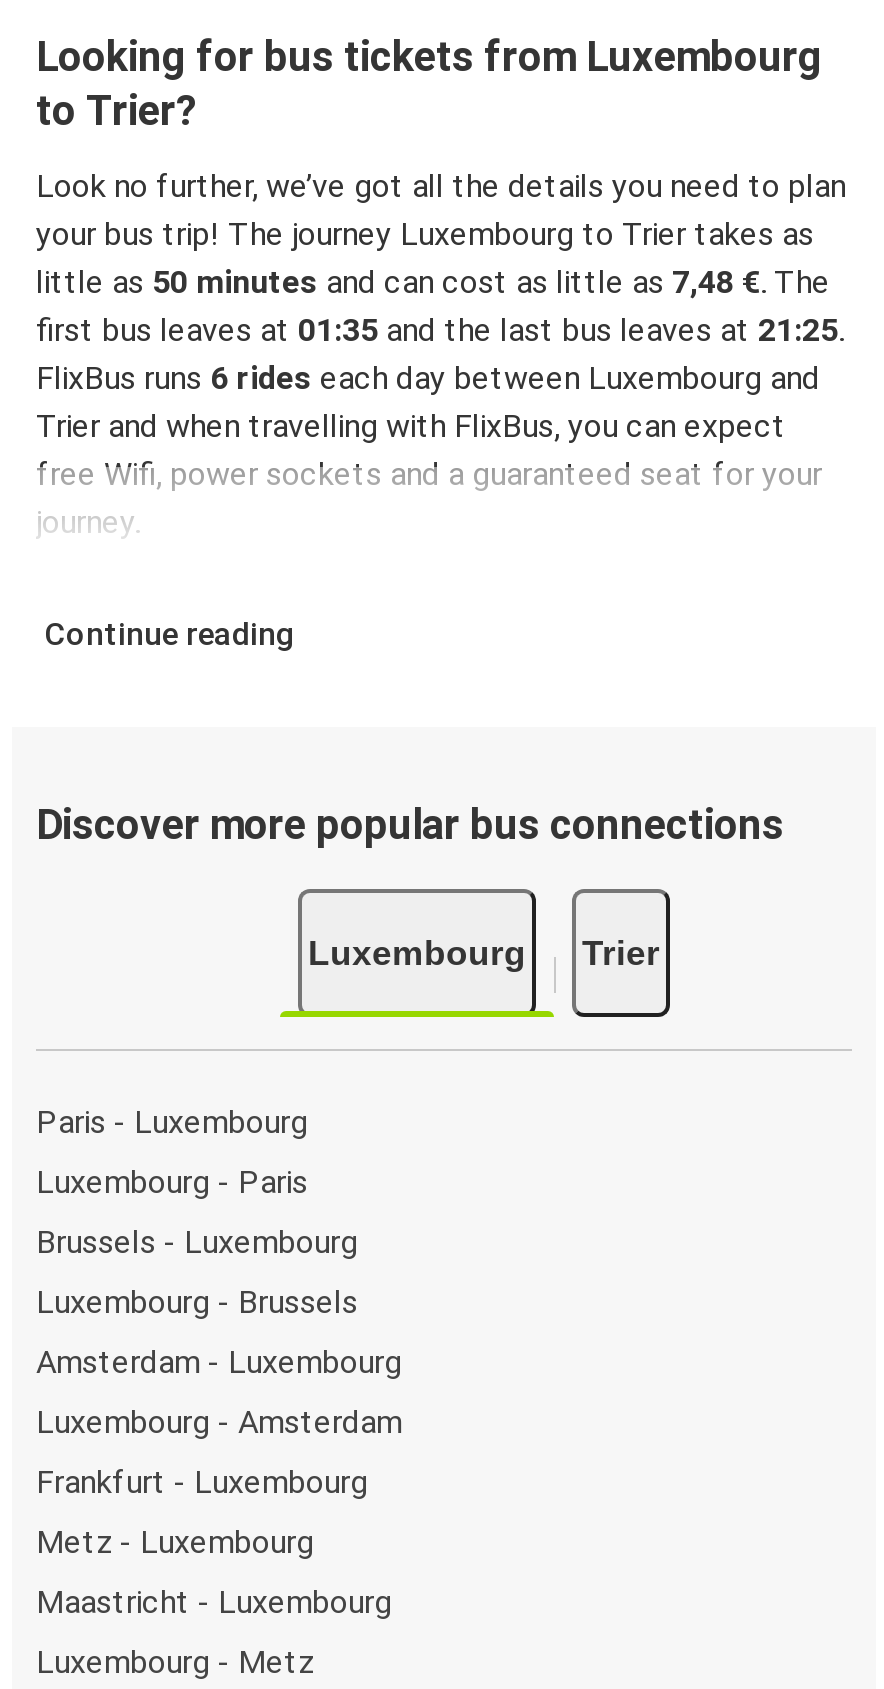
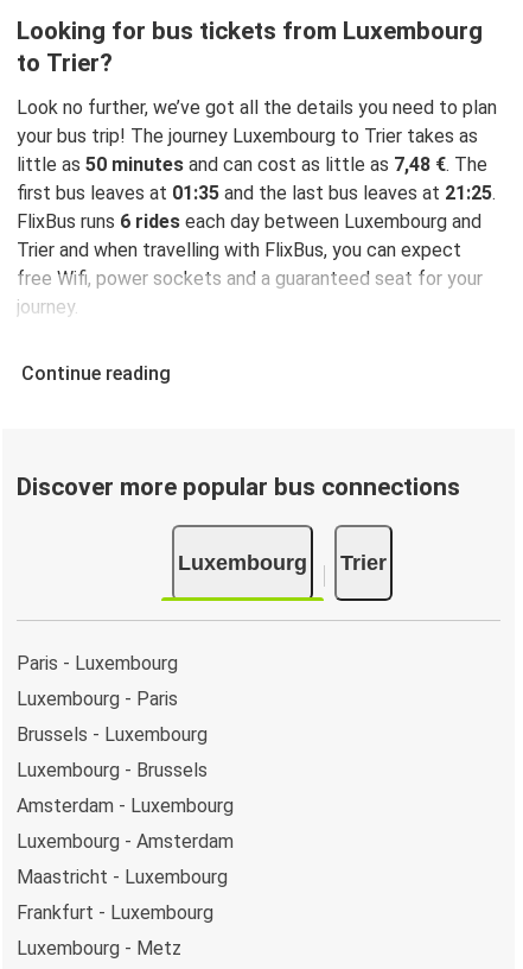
moved [36,1462,368,1500] -> [17,901,213,923]: Frankfurt - Luxembourg
[36,1522,314,1560] Metz - Luxembourg -> none
moved [36,1582,392,1620] -> [17,865,228,888]: Maastricht - Luxembourg

